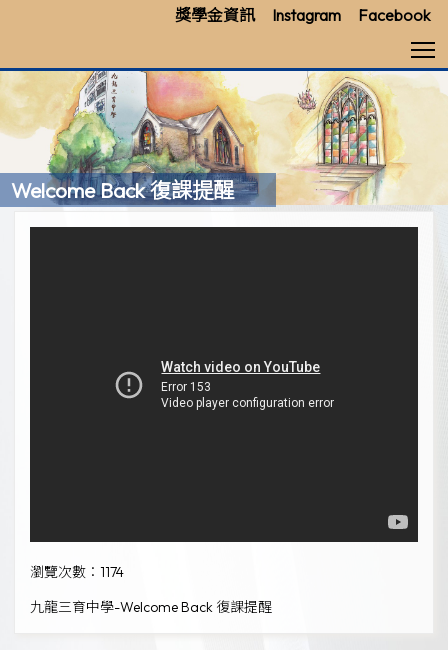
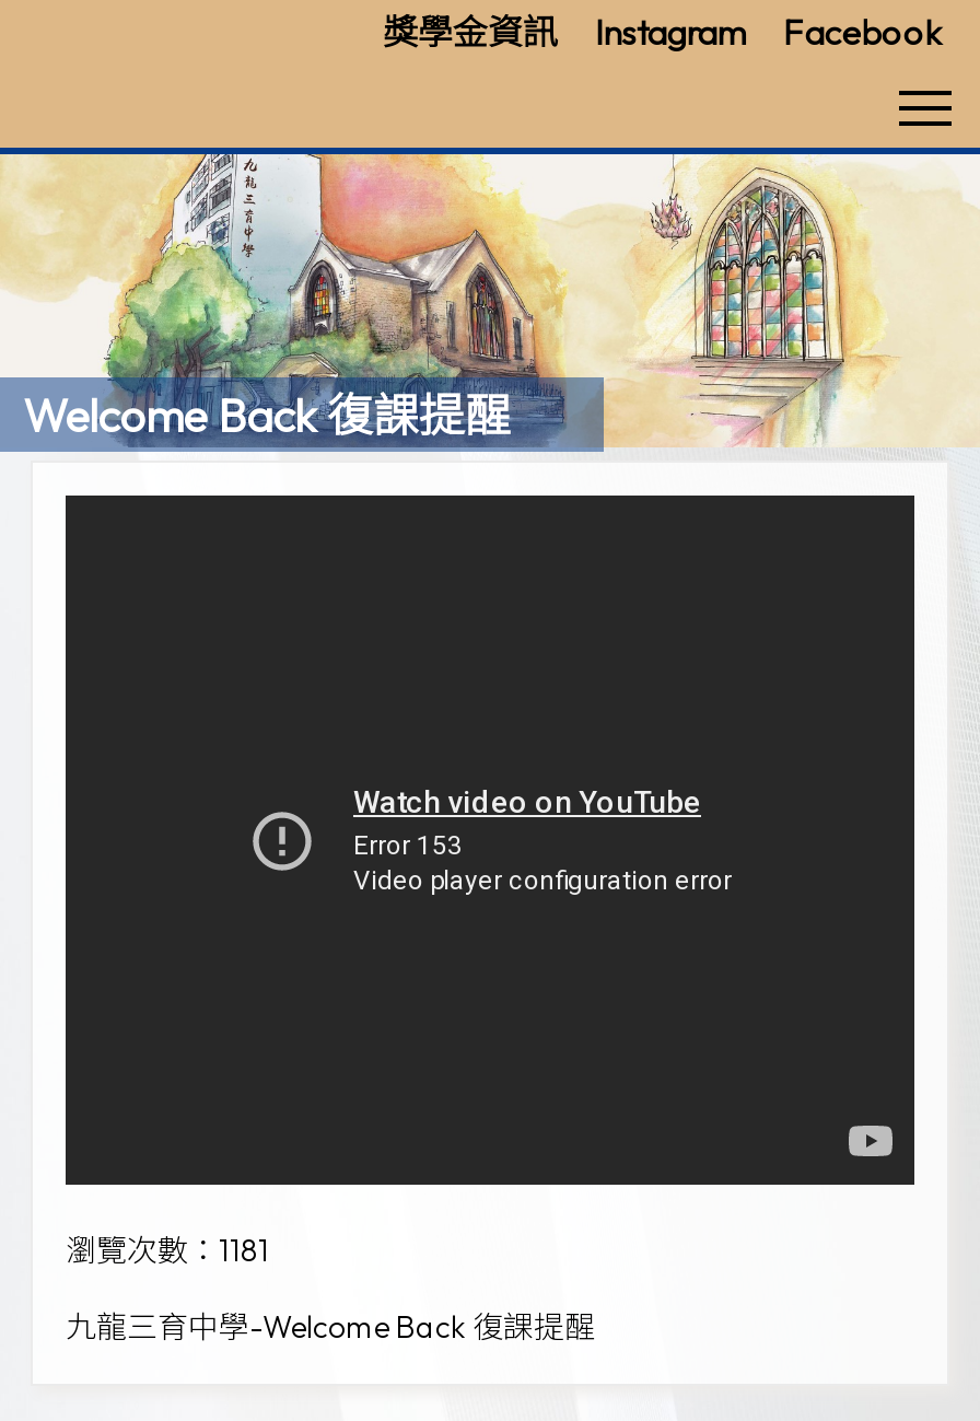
[30,563,124,581] 瀏覽次數：1174 -> [66,1232,269,1271] 瀏覽次數：1181

